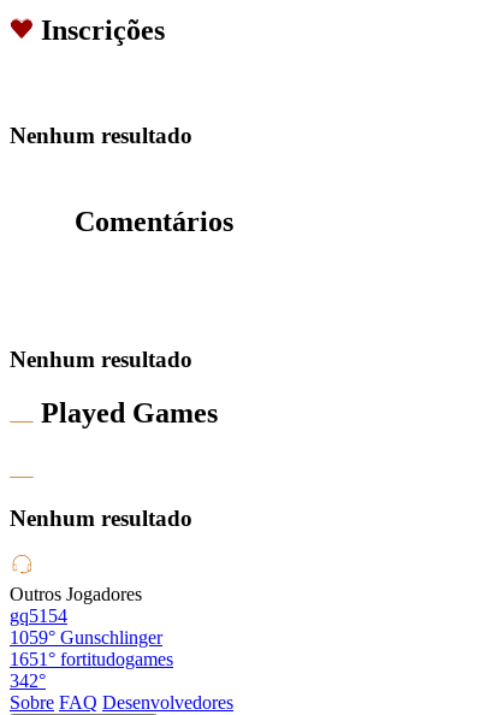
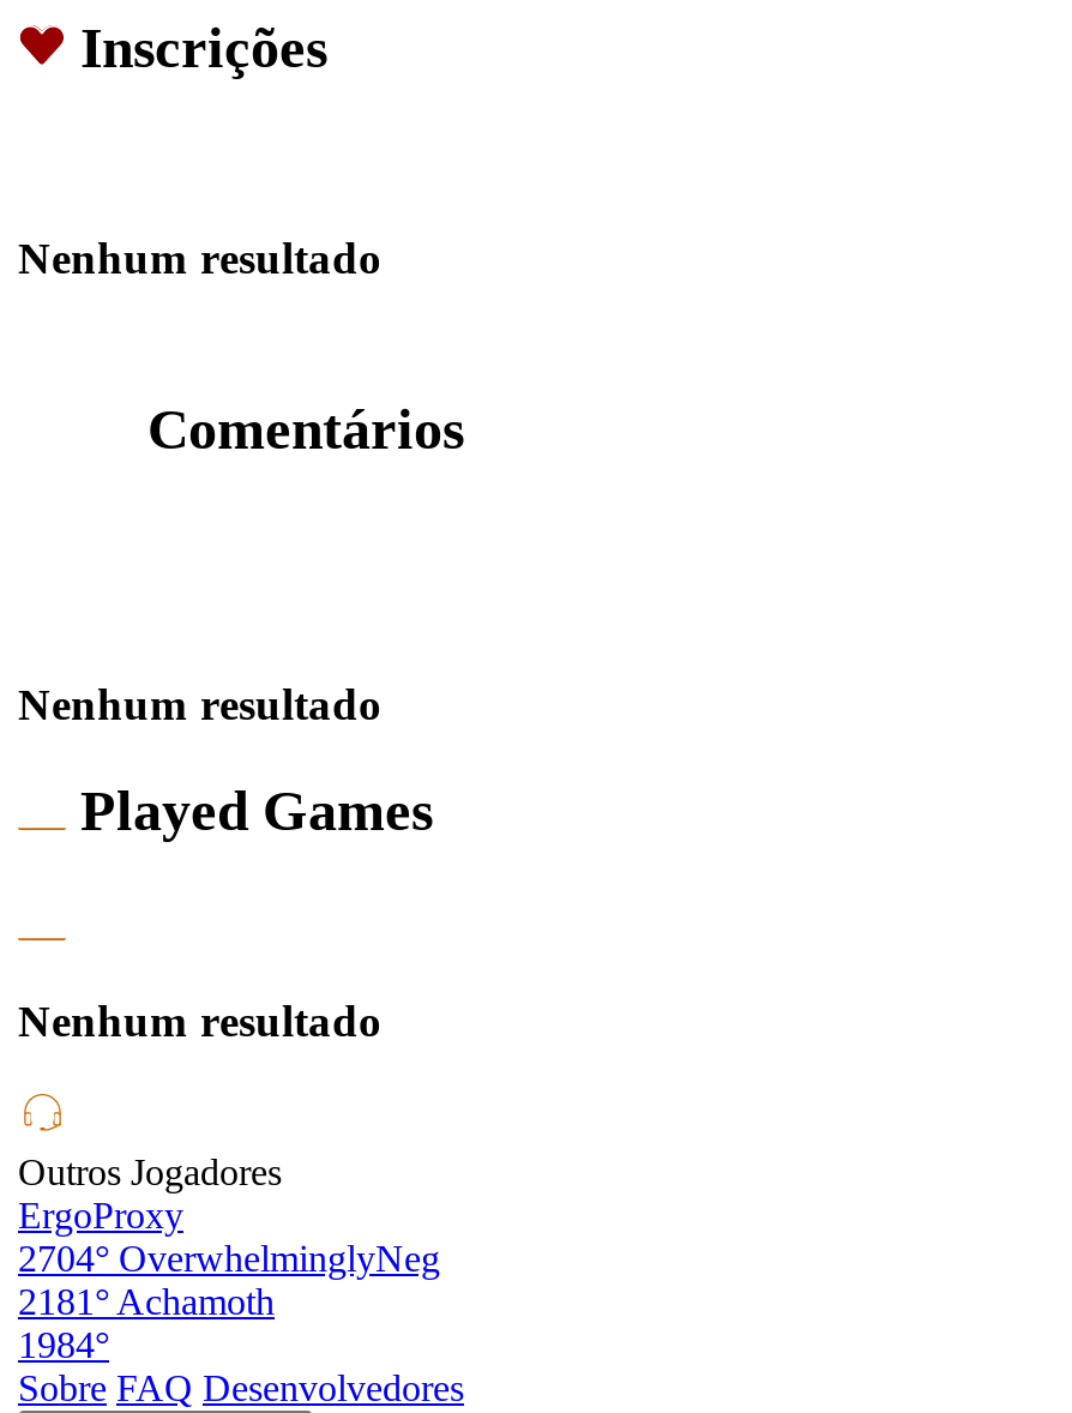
[10,605,173,690] gq5154 | 1059° Gunschlinger | 1651° fortitudogames | 342° -> [18,1194,440,1364] ErgoProxy | 2704° OverwhelminglyNeg | 2181° Achamoth | 1984°

